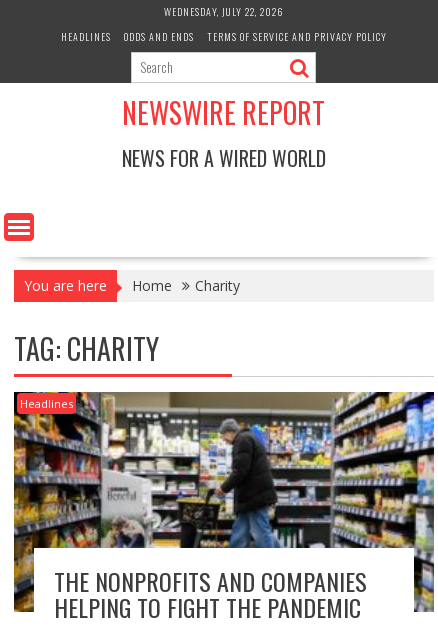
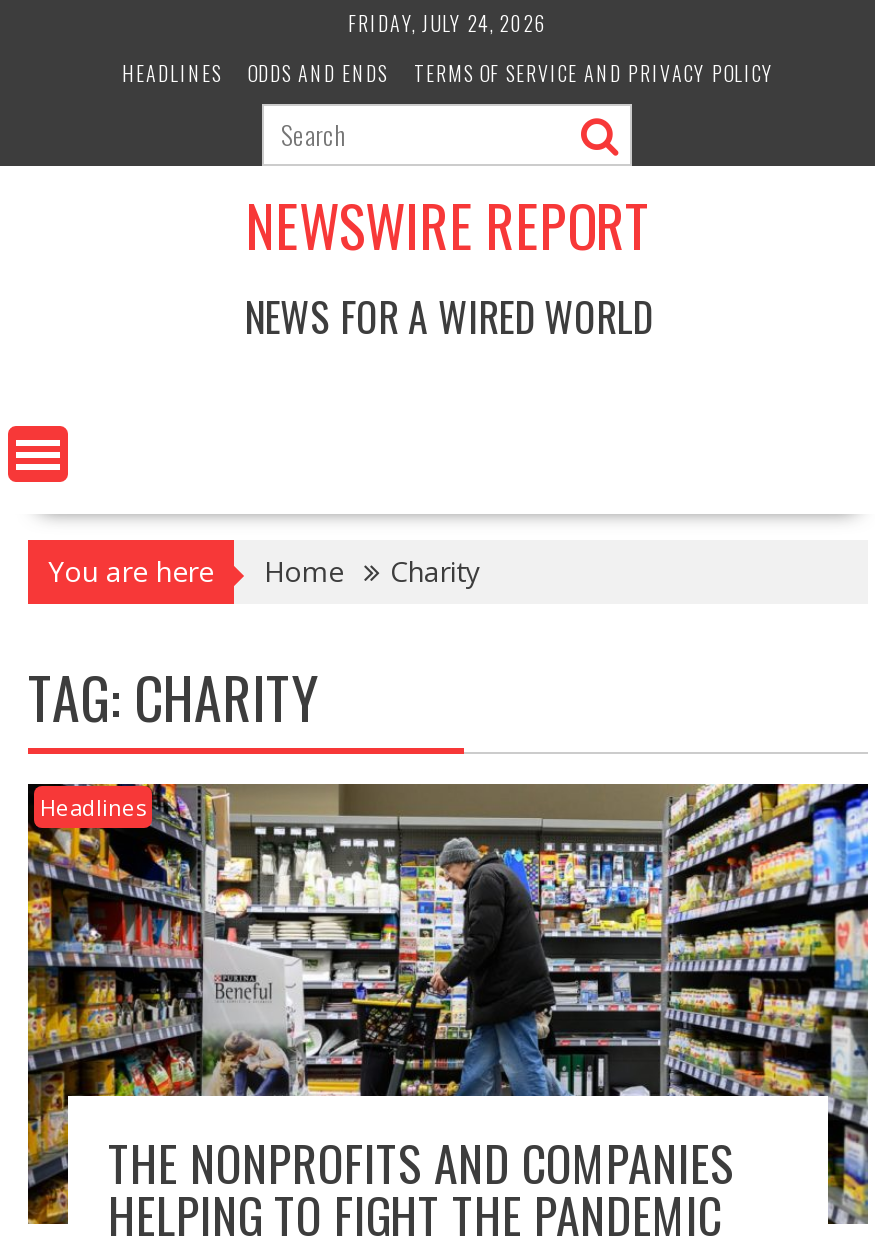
[164,4,284,19] WEDNESDAY, JULY 22, 2026 -> [348,8,548,38] FRIDAY, JULY 24, 2026

